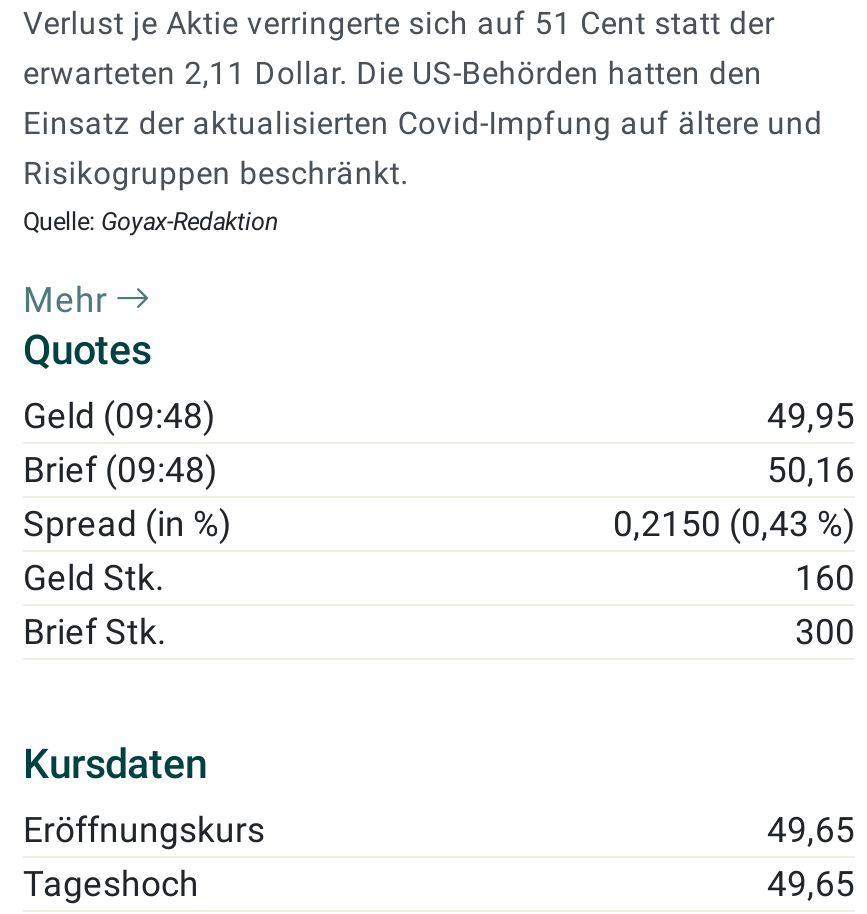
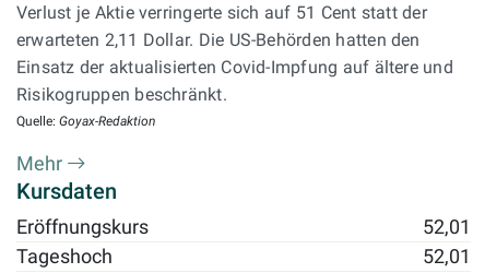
[23,327,855,653] Quotes | Geld (09:48) | 49,95 | Brief (09:48) | 50,16 | Spread (in %) | 0,2150 (0,43 %) | Geld Stk. | 160 | Brief Stk. | 300 -> none
[767,811,855,851] 49,65 -> [423,217,471,238] 52,01
[767,865,855,905] 49,65 -> [423,246,471,268] 52,01

